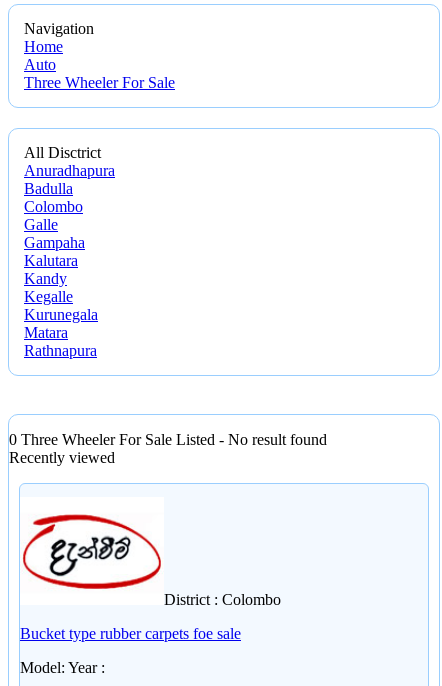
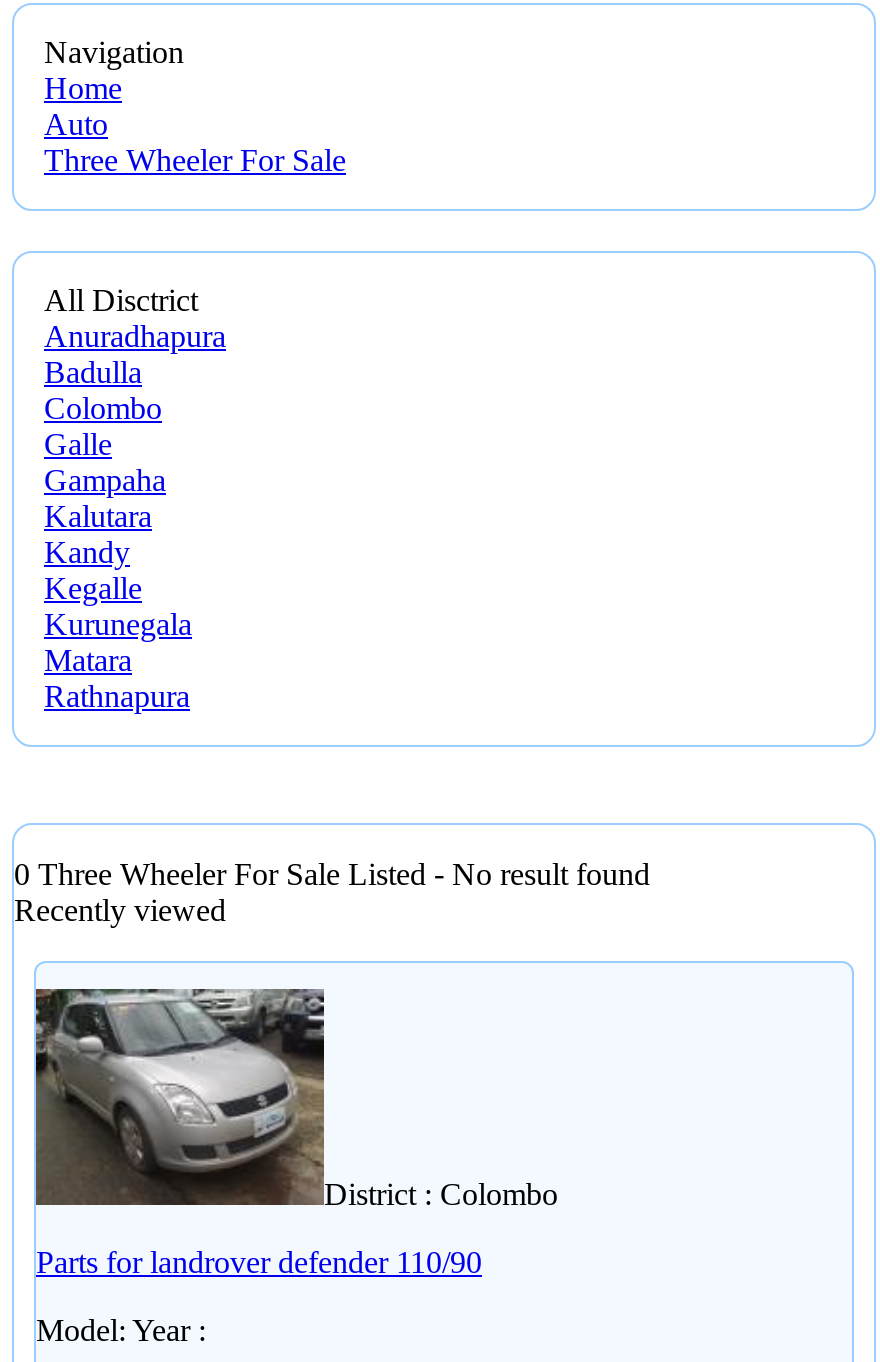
[20,497,241,642] [image] | Bucket type rubber carpets foe sale -> [34,987,482,1279] [image] | Parts for landrover defender 110/90

